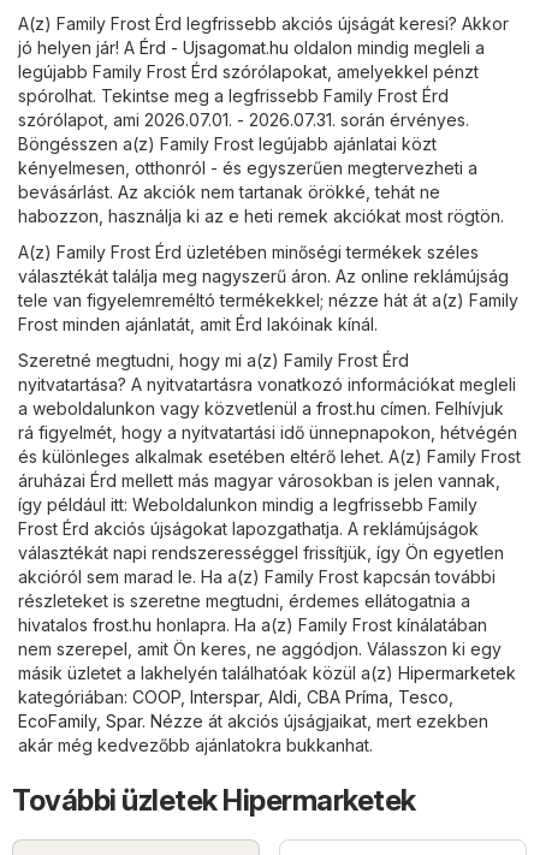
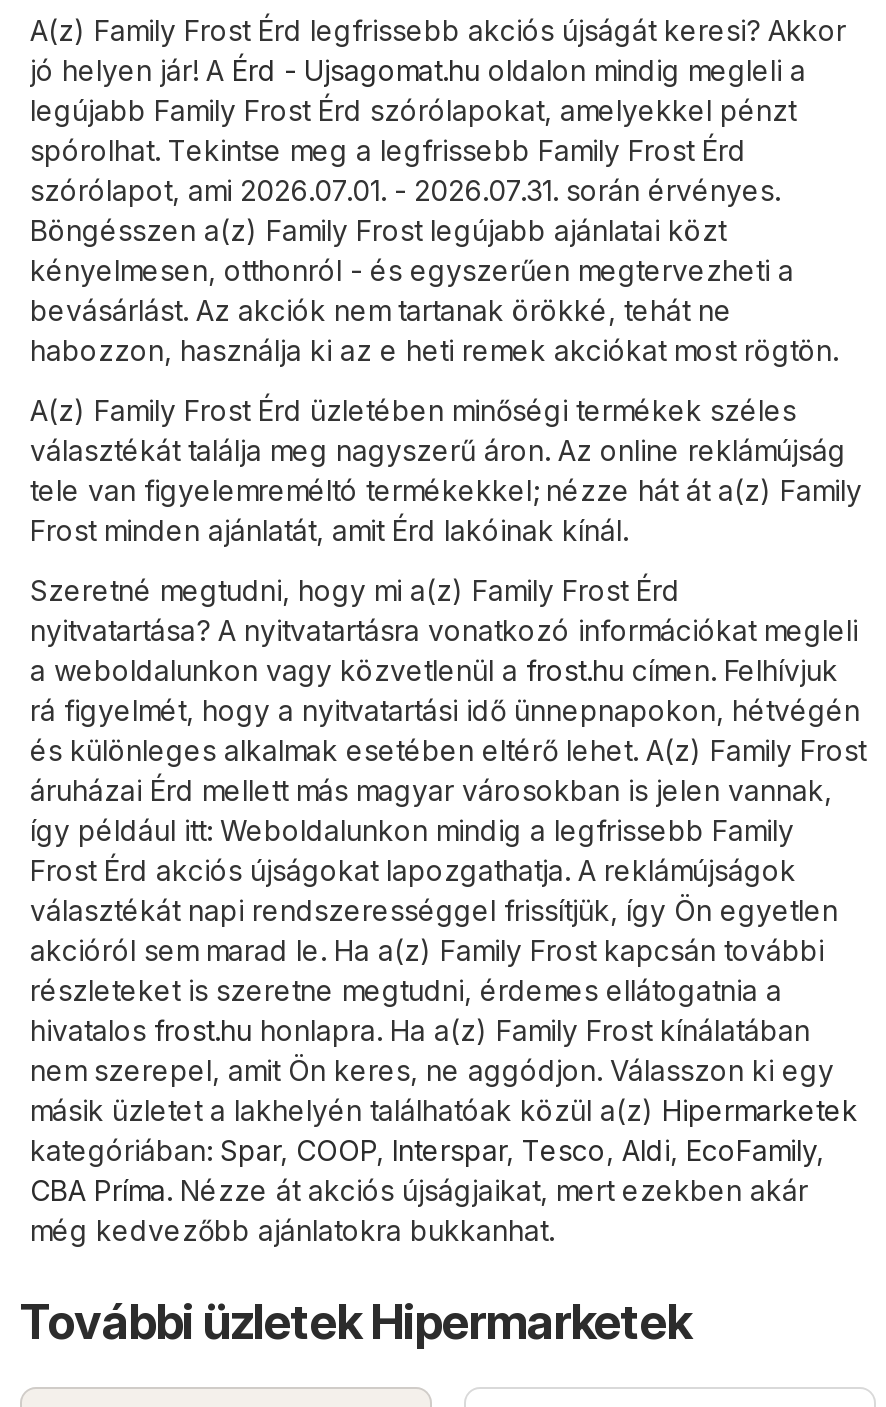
[18,687,488,755] kategóriában: COOP, Interspar, Aldi, CBA Príma, Tesco, | EcoFamily, Spar. Nézze át akciós újságjaikat, mert ezekben | akár még kedvezőbb ajánlatokra bukkanhat. -> [30,1132,824,1246] kategóriában: Spar, COOP, Interspar, Tesco, Aldi, EcoFamily, | CBA Príma. Nézze át akciós újságjaikat, mert ezekben akár | még kedvezőbb ajánlatokra bukkanhat.

